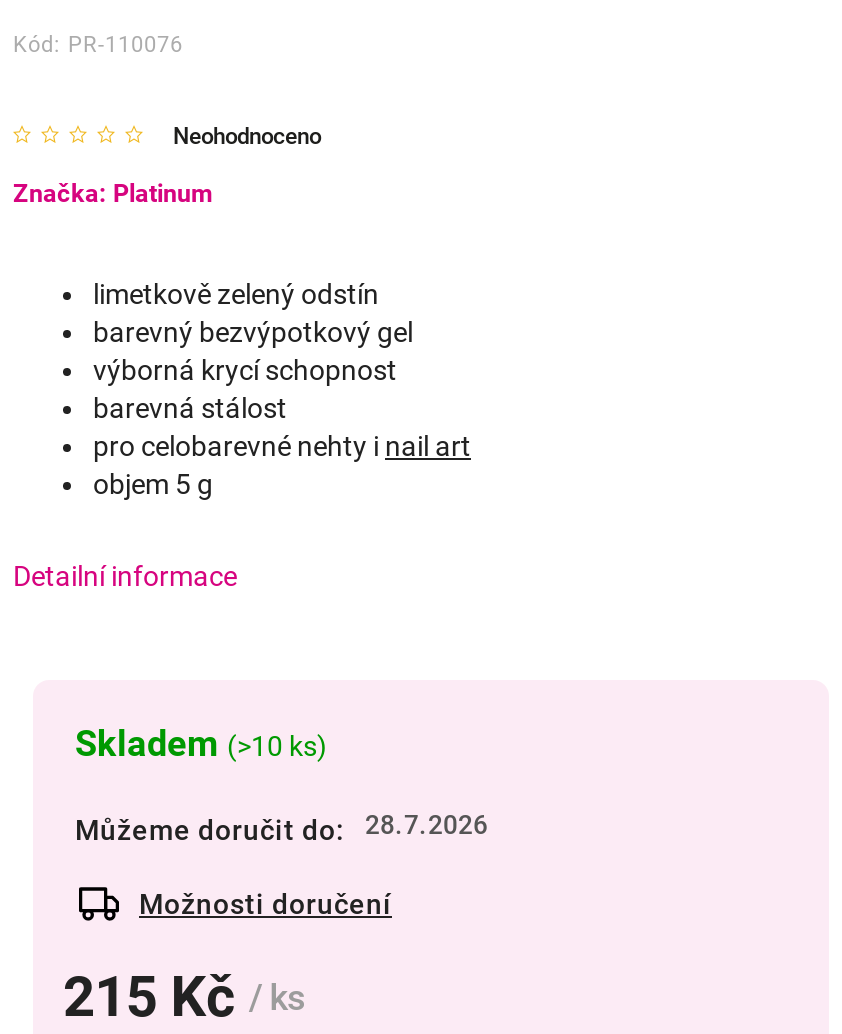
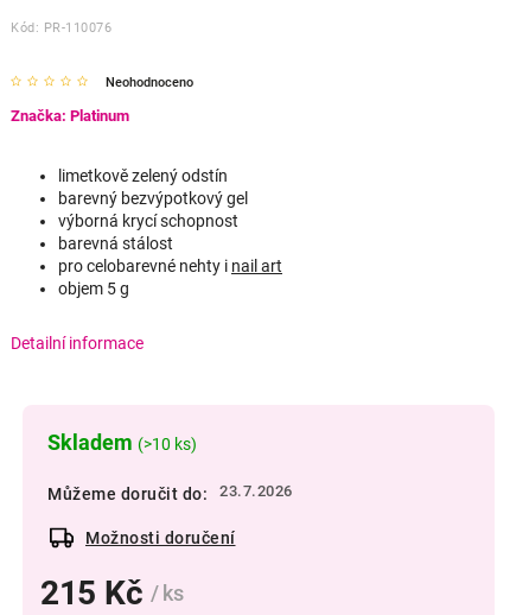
[75,809,488,846] Můžeme doručit do: 28.7.2026 -> [47,481,292,503] Můžeme doručit do: 23.7.2026

